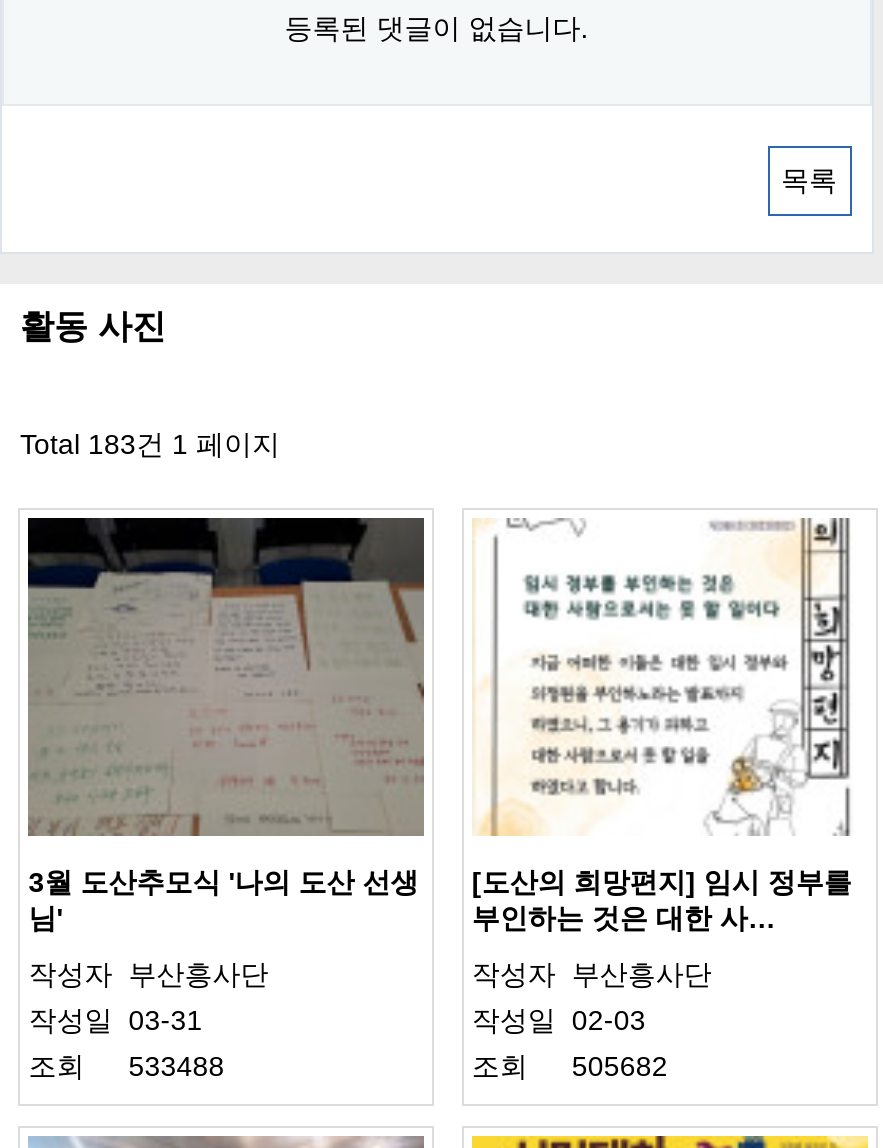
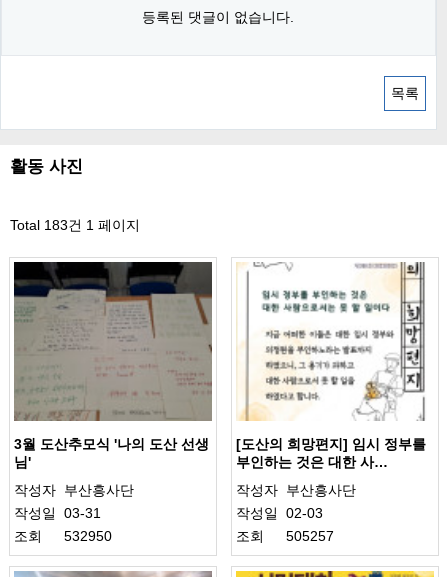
[28,1049,224,1081] 조회 533488 -> [14,528,112,544] 조회 532950
[472,1049,668,1081] 조회 505682 -> [236,528,334,544] 조회 505257

